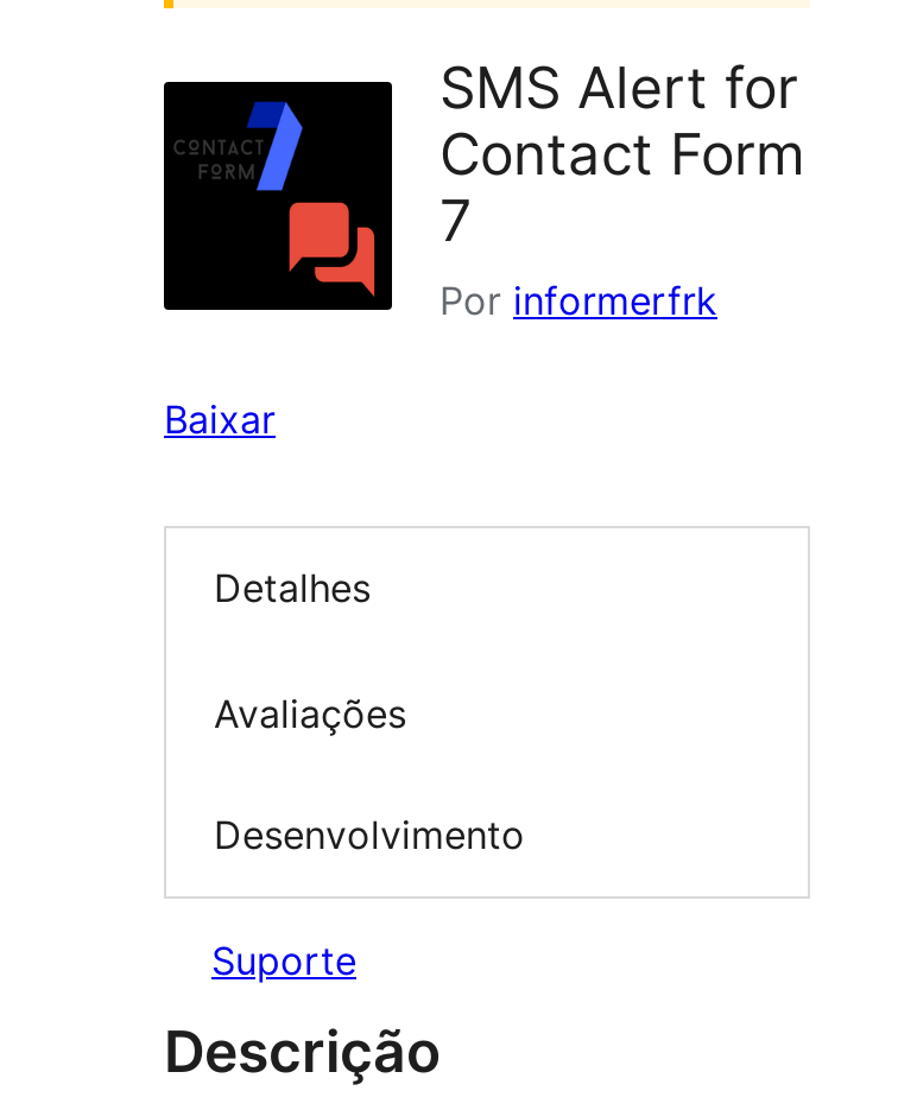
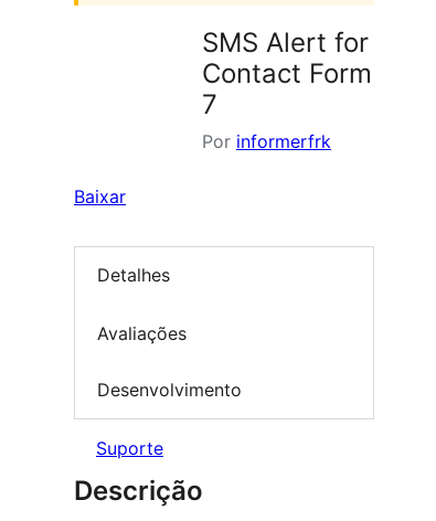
[162,80,394,312] [image] -> none

